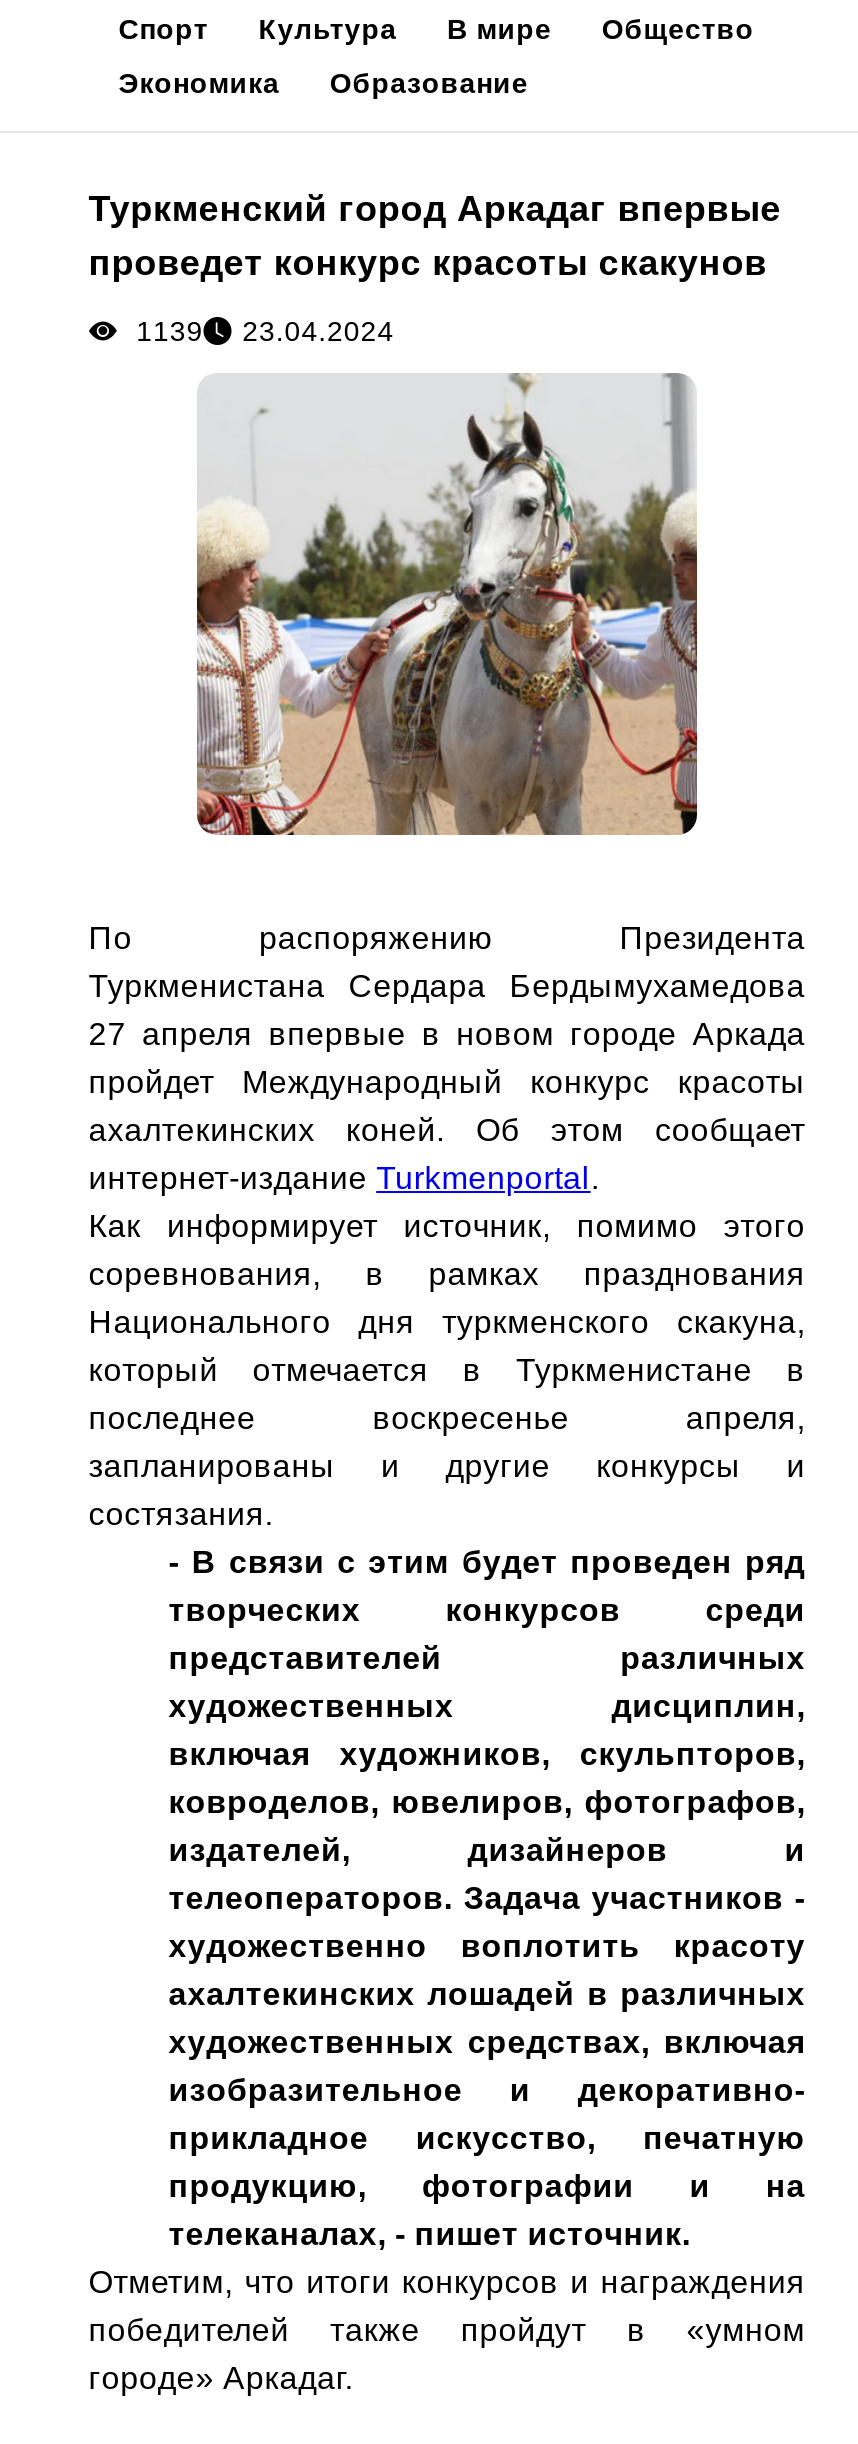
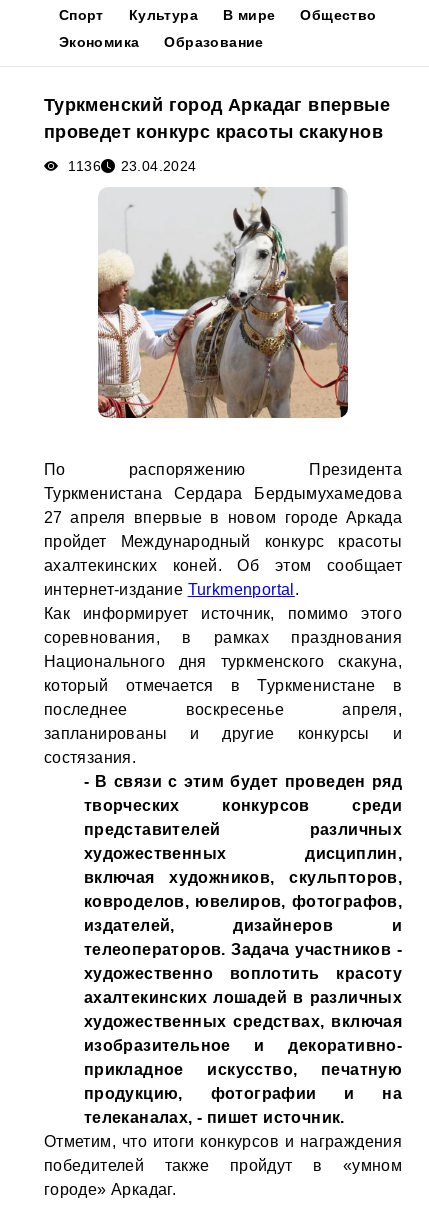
[127,315,394,347] 1139 23.04.2024 -> [63,158,197,174] 1136 23.04.2024

